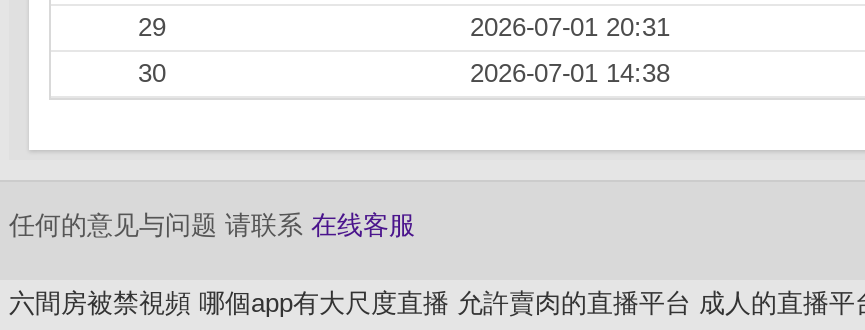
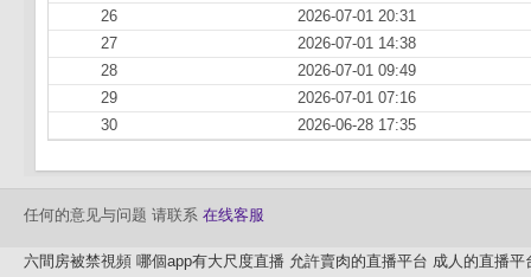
[138,12,166,42] 29 -> [100,7,117,25] 26
[138,58,166,88] 30 -> [100,34,117,52] 27
none -> [100,62,415,134] 28 | 2026-07-01 09:49 | 29 | 2026-07-01 07:16 | 30 | 2026-06-28 17:35

